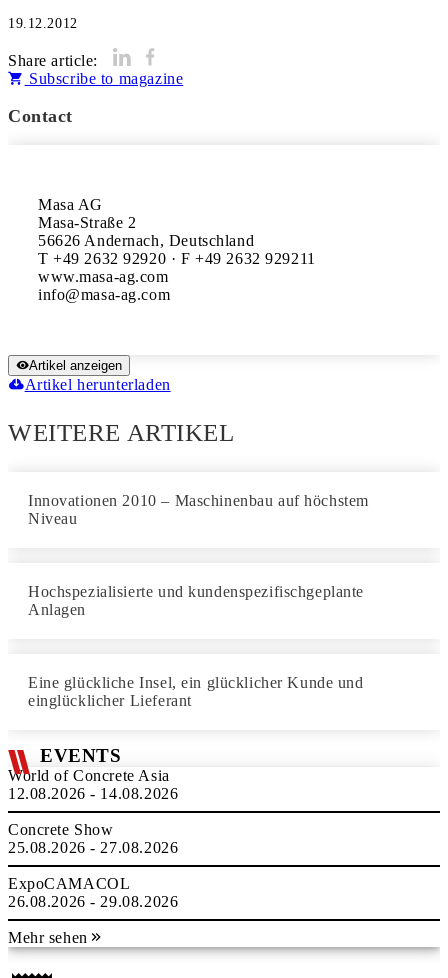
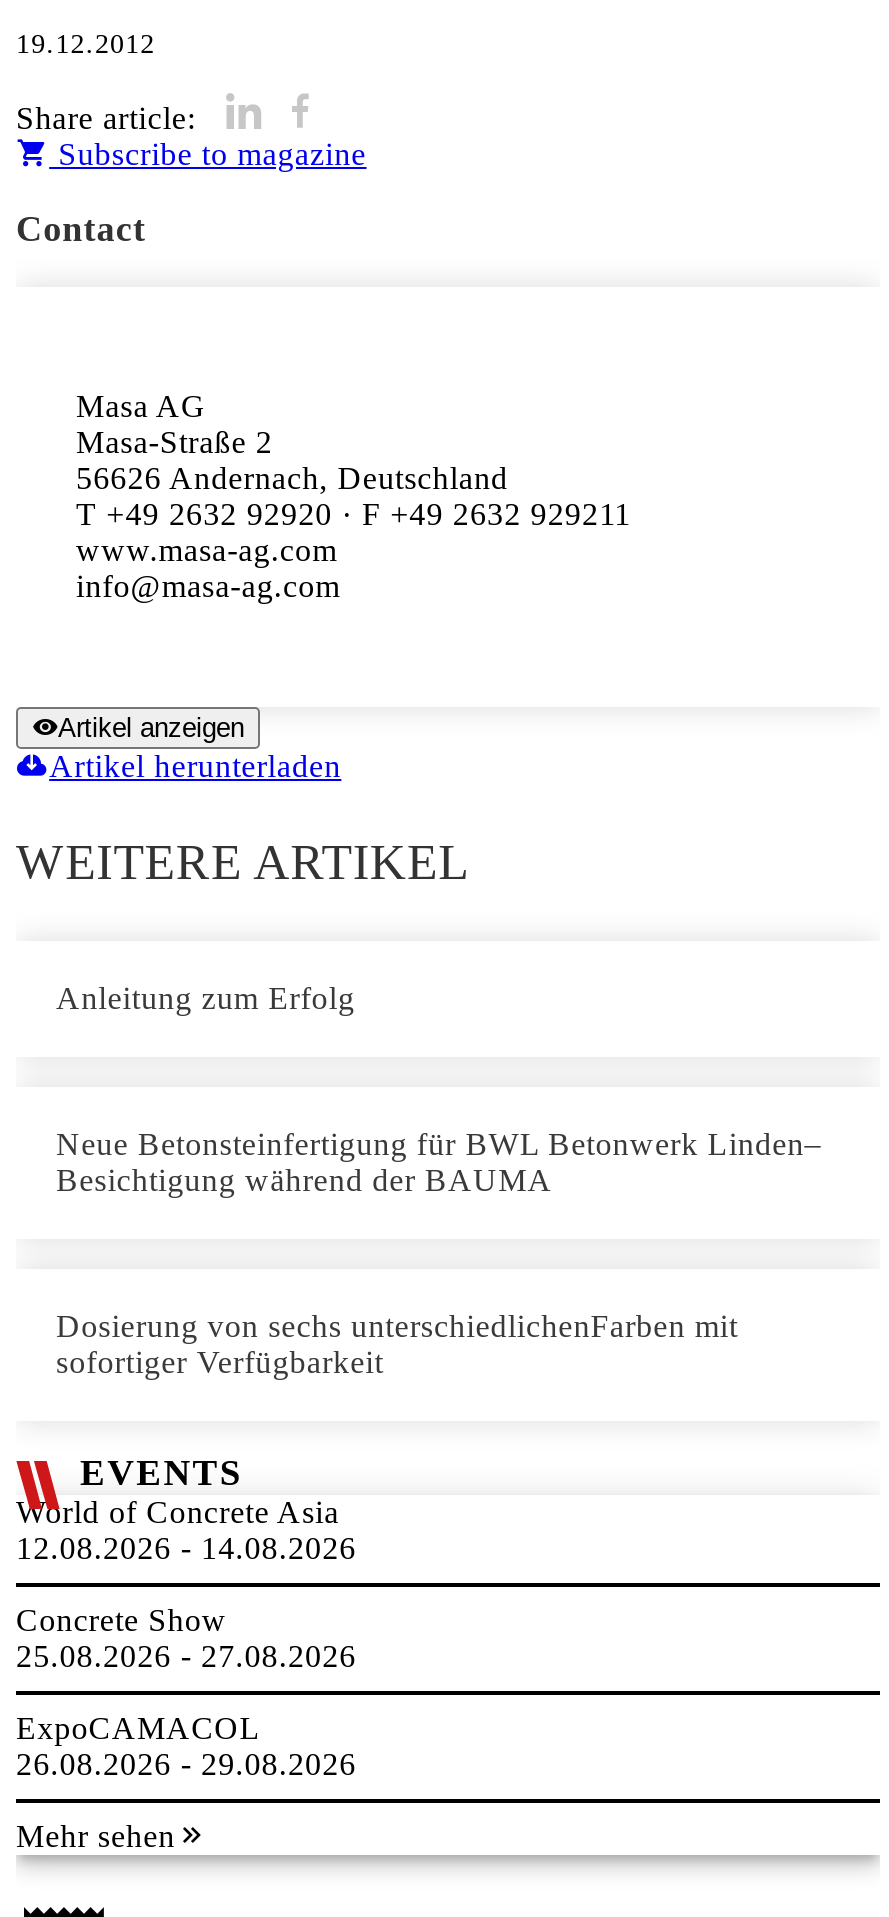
[28,492,369,527] Innovationen 2010 – Maschinenbau auf höchstem | Niveau -> [56,981,355,1015] Anleitung zum Erfolg
[28,583,364,618] Hochspezialisierte und kundenspezifischgeplante | Anlagen -> [56,1127,822,1197] Neue Betonsteinfertigung für BWL Betonwerk Linden– | Besichtigung während der BAUMA
[28,674,364,709] Eine glückliche Insel, ein glücklicher Kunde und | einglücklicher Lieferant -> [56,1309,738,1379] Dosierung von sechs unterschiedlichenFarben mit | sofortiger Verfügbarkeit

